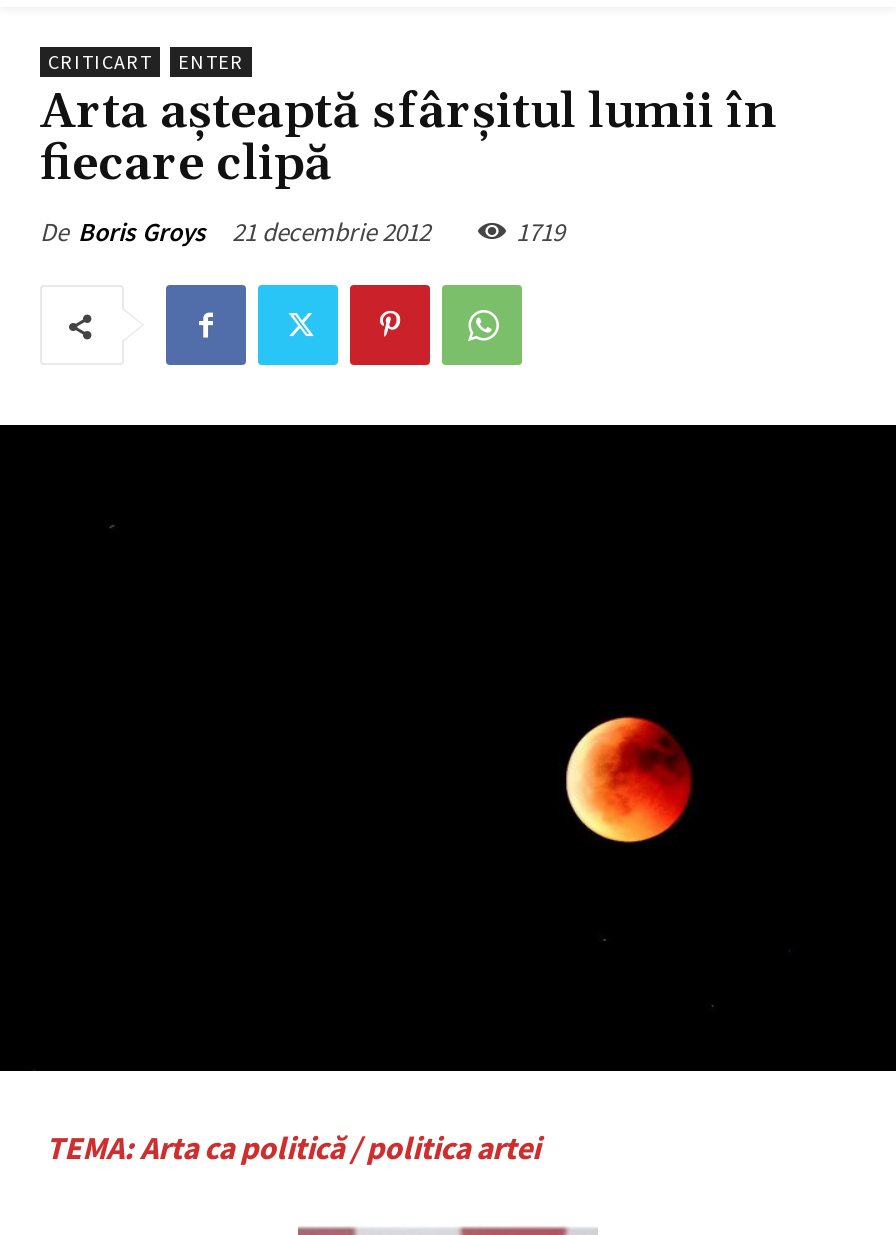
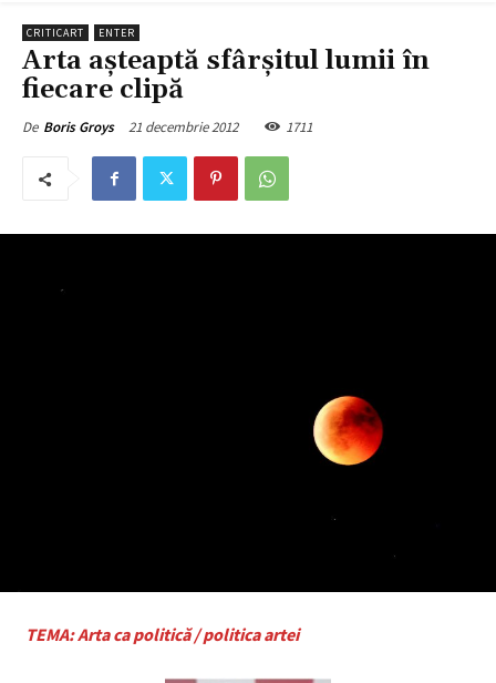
[516,215,564,249] 1719 -> [286,117,312,136] 1711

